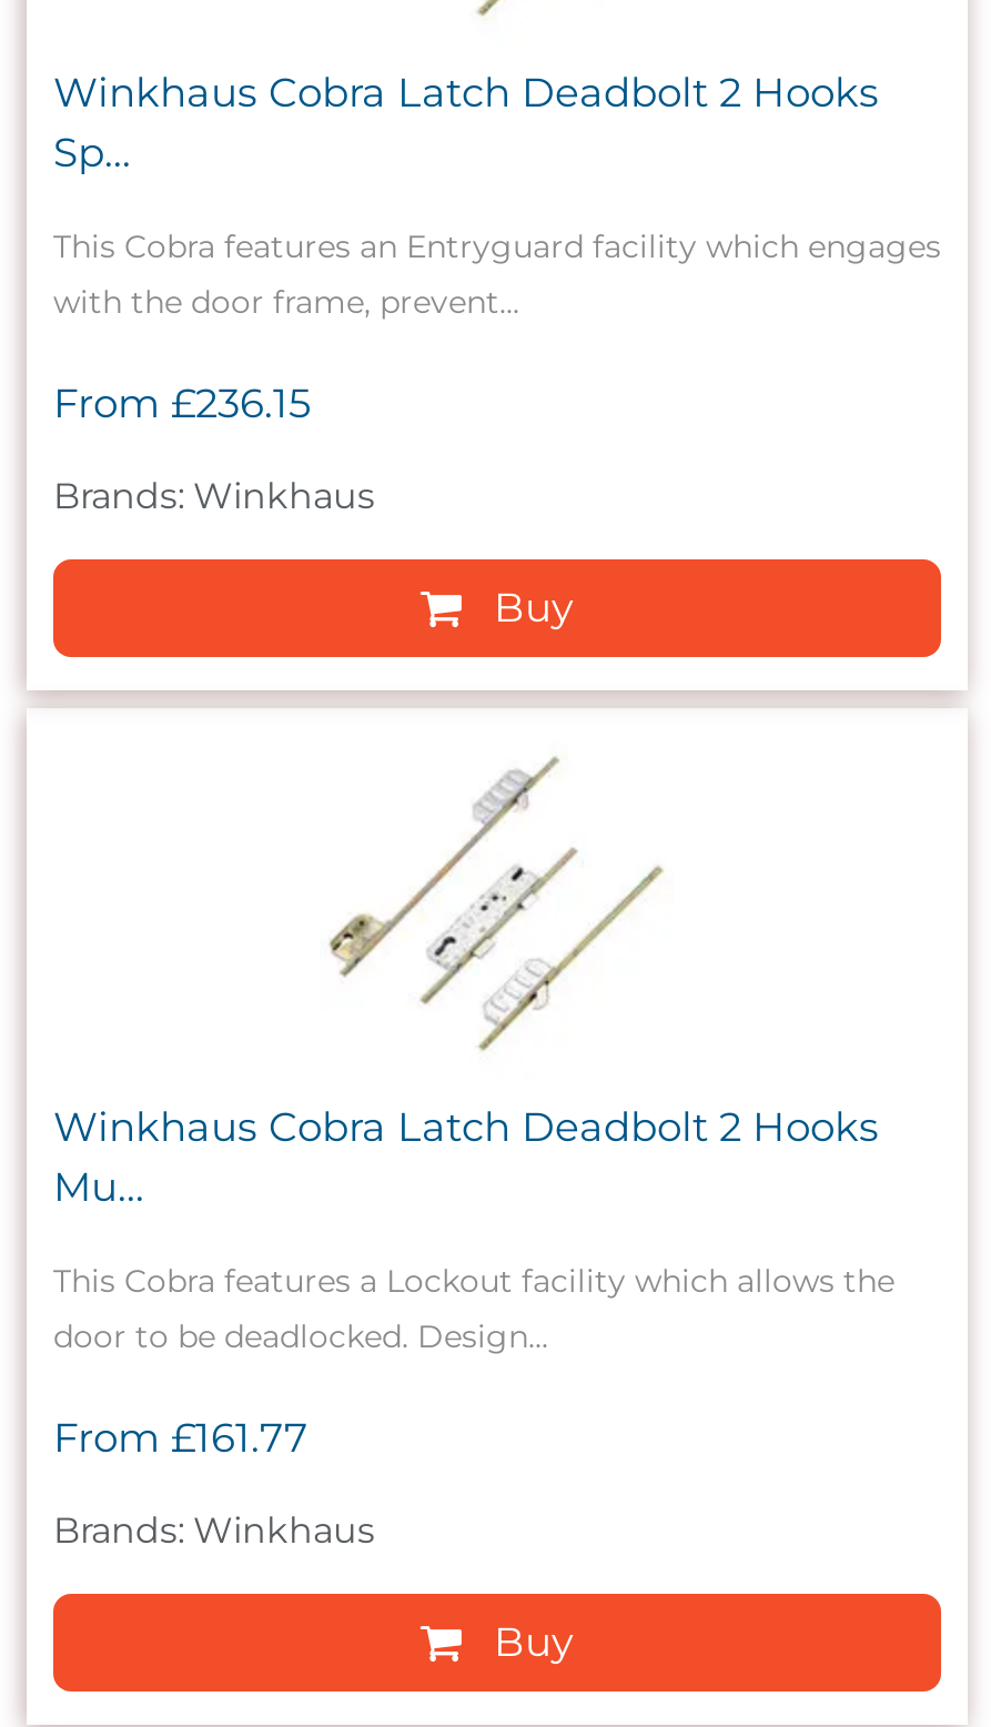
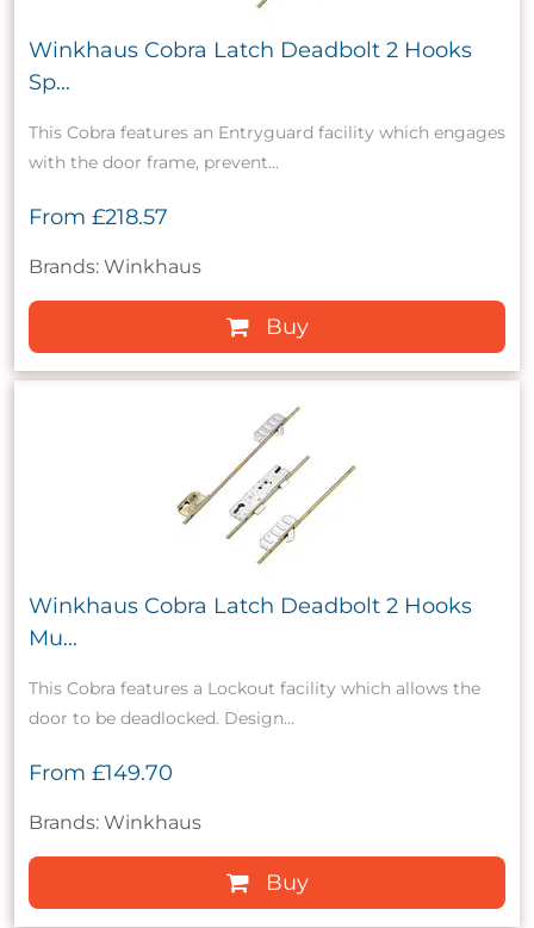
[53,379,311,428] From £236.15 -> [29,204,168,230] From £218.57
[53,1414,309,1463] From £161.77 -> [29,760,173,786] From £149.70

